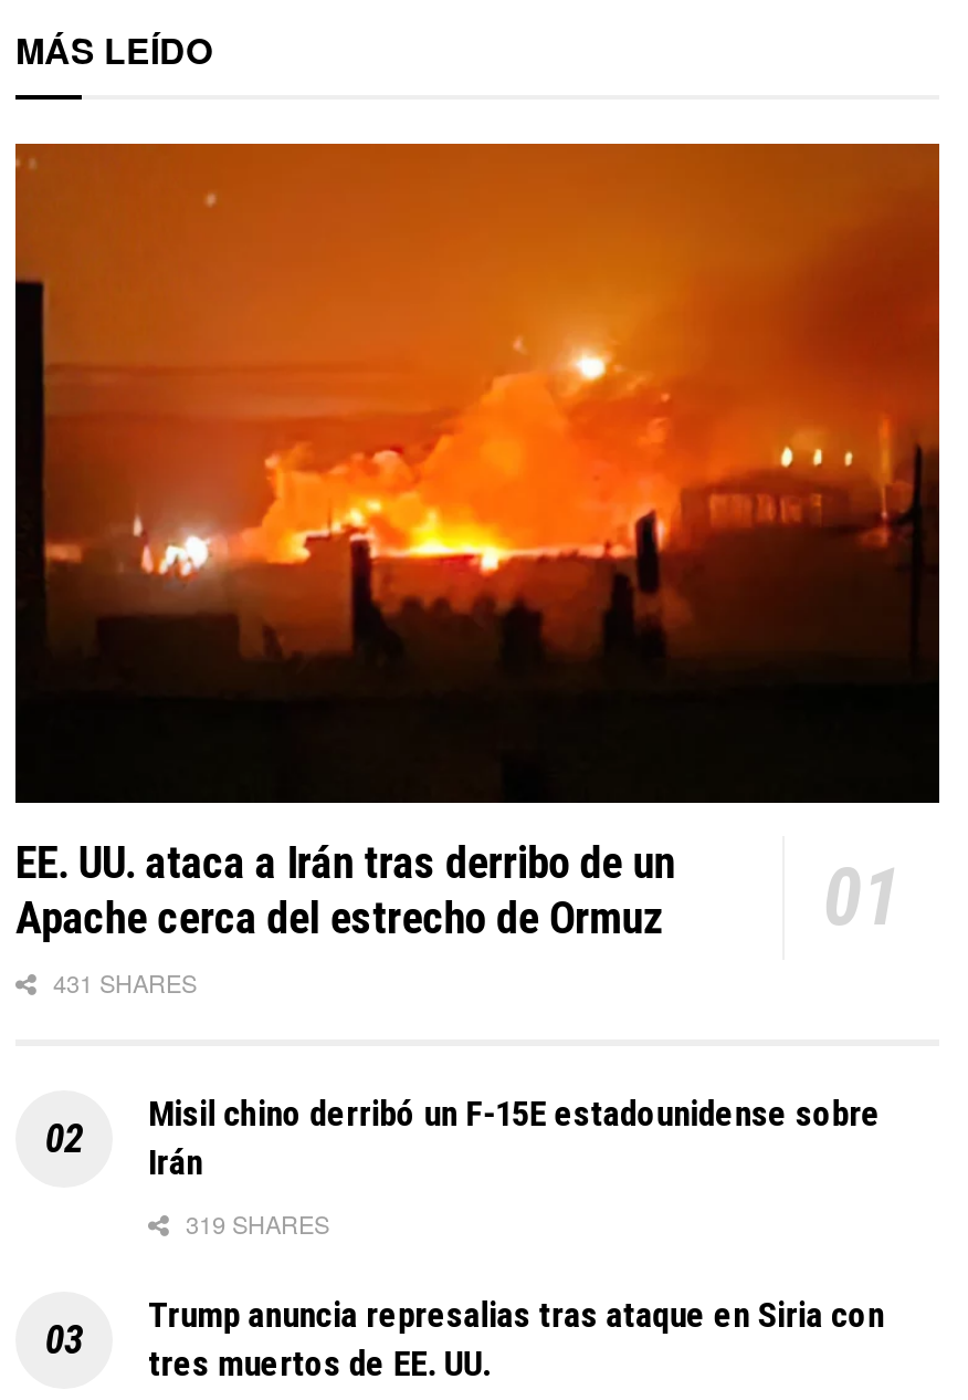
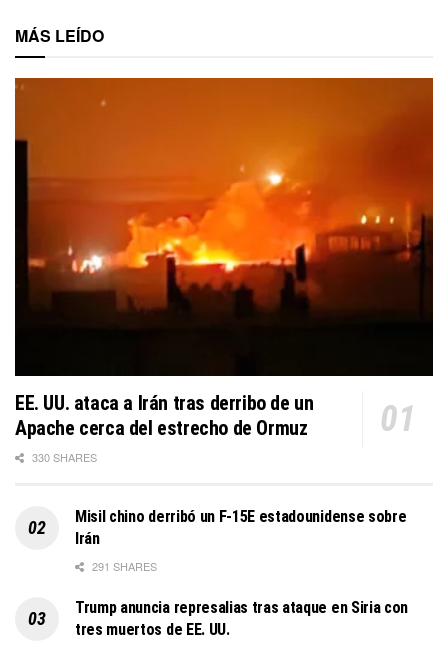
[46,965,197,1001] 431 SHARES -> [29,449,97,465] 330 SHARES
[179,1206,329,1242] 319 SHARES -> [89,558,157,574] 291 SHARES

